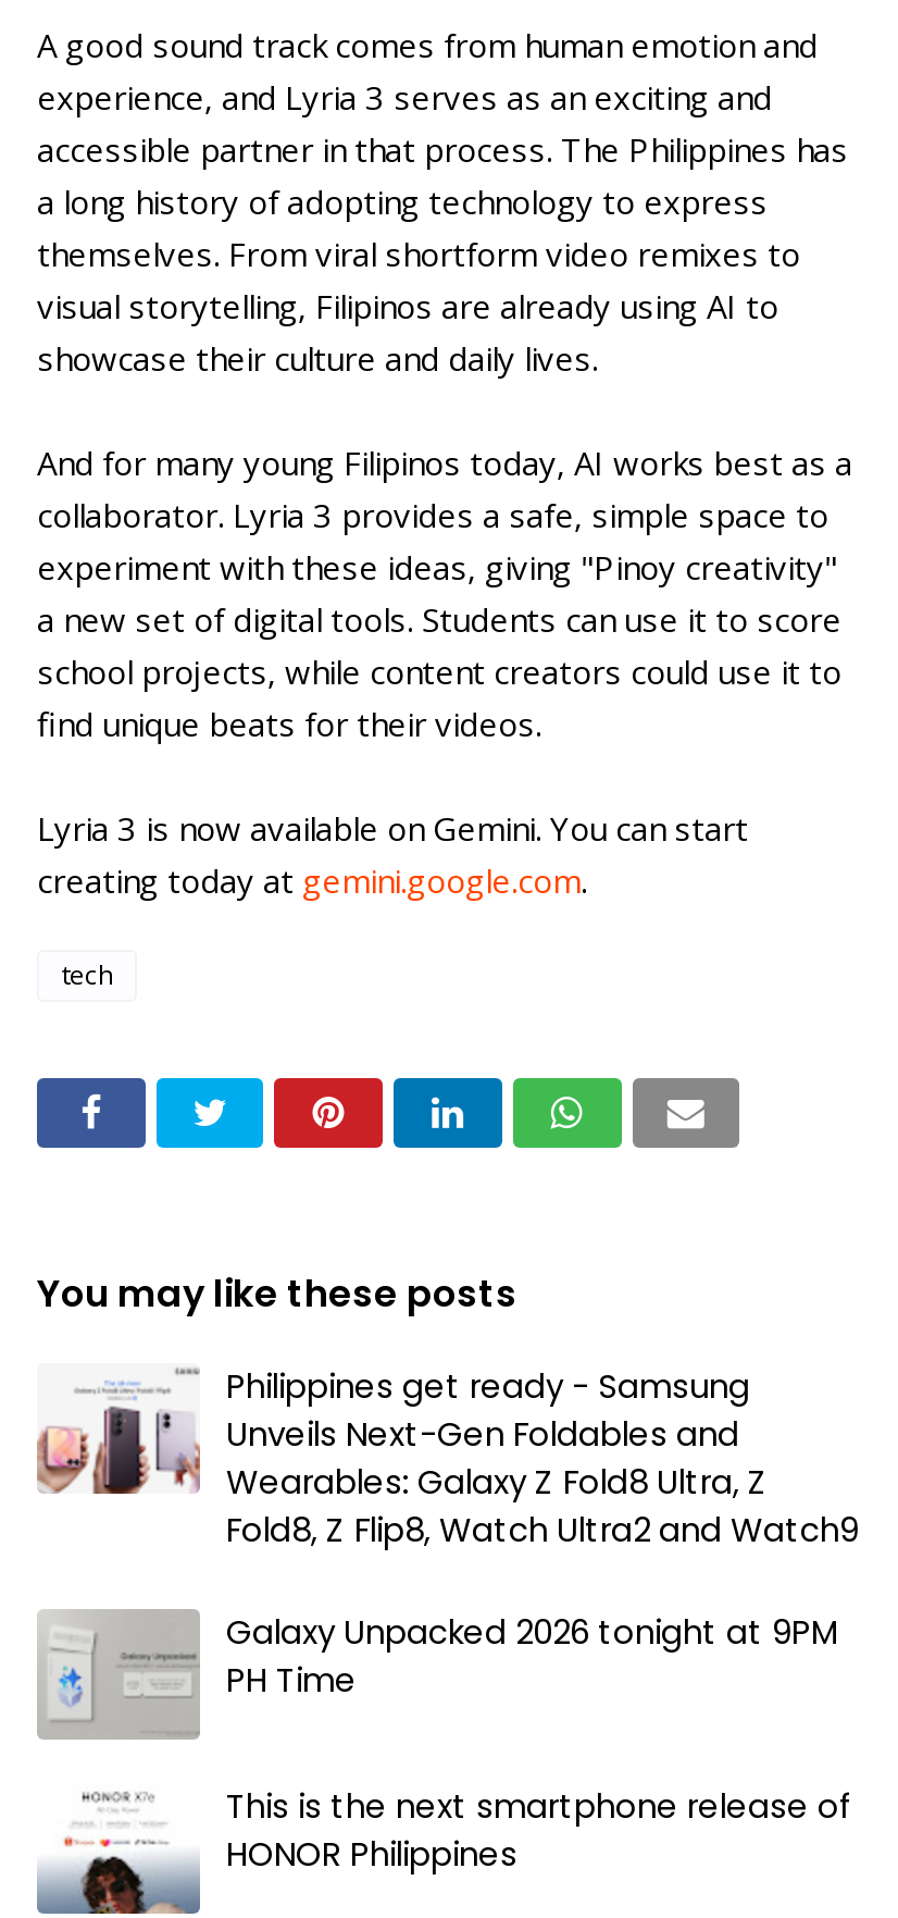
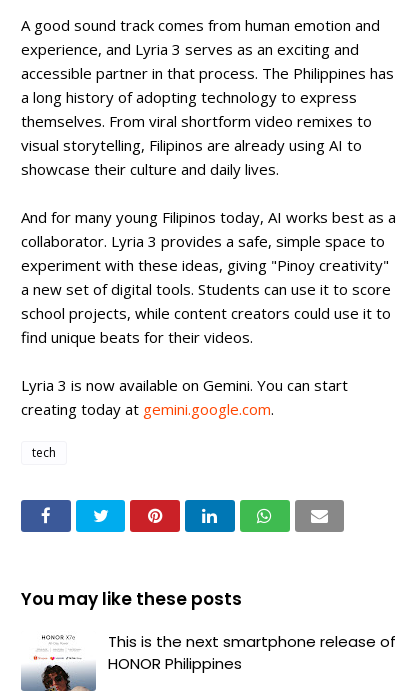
[37,1363,859,1702] [image] | Philippines get ready - Samsung | Unveils Next-Gen Foldables and | Wearables: Galaxy Z Fold8 Ultra, Z | Fold8, Z Flip8, Watch Ultra2 and Watch9 | Galaxy Unpacked 2026 tonight at 9PM | PH Time -> none
[37,1609,200,1740] [image] -> none

